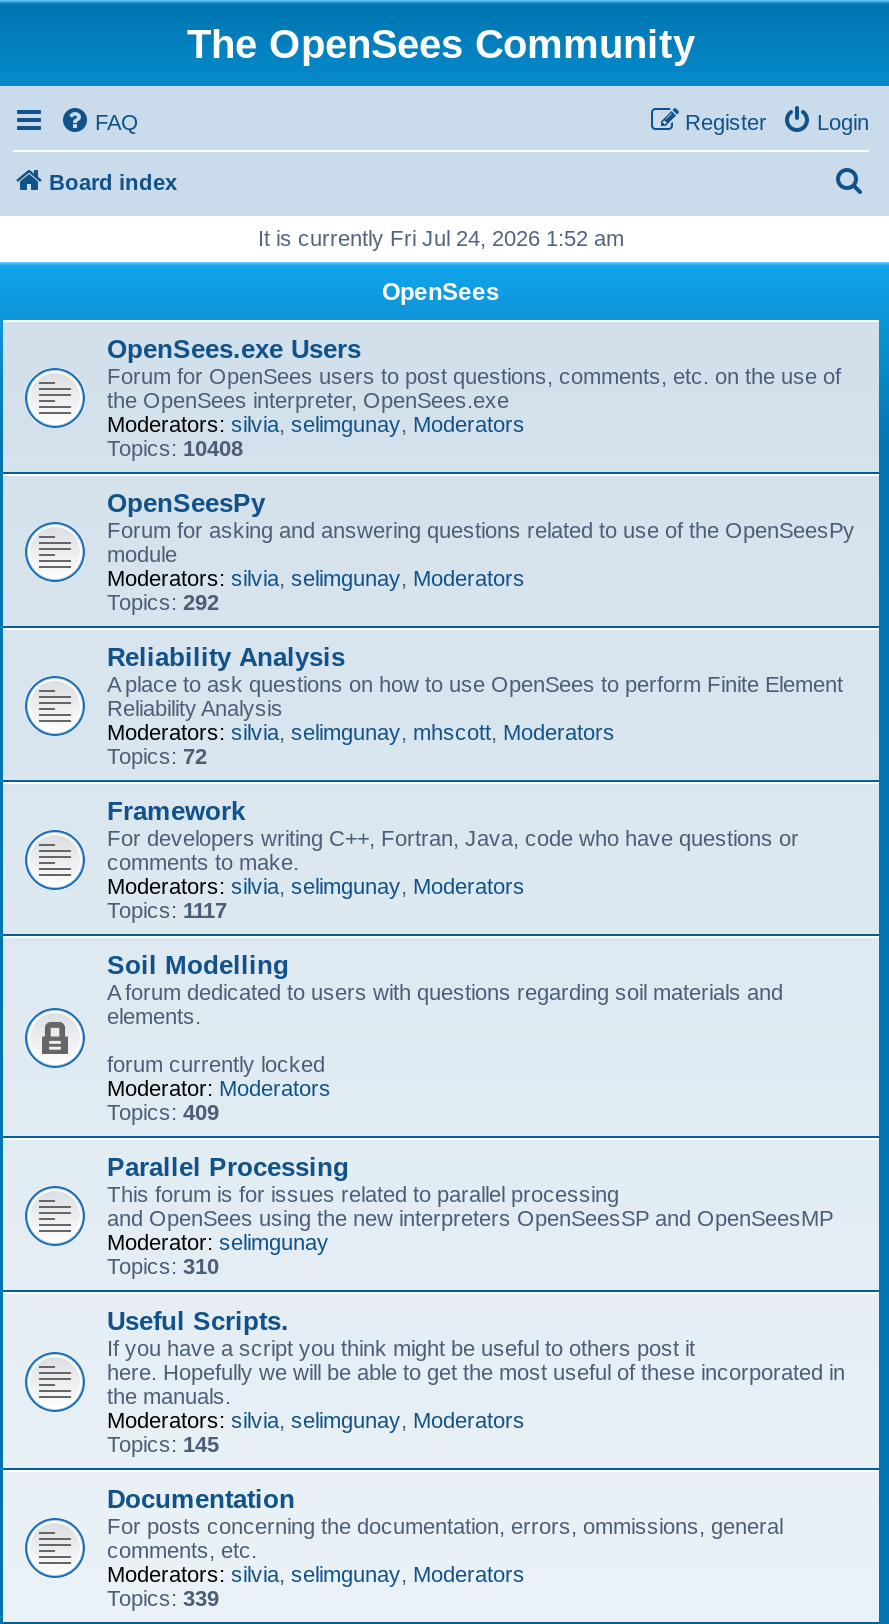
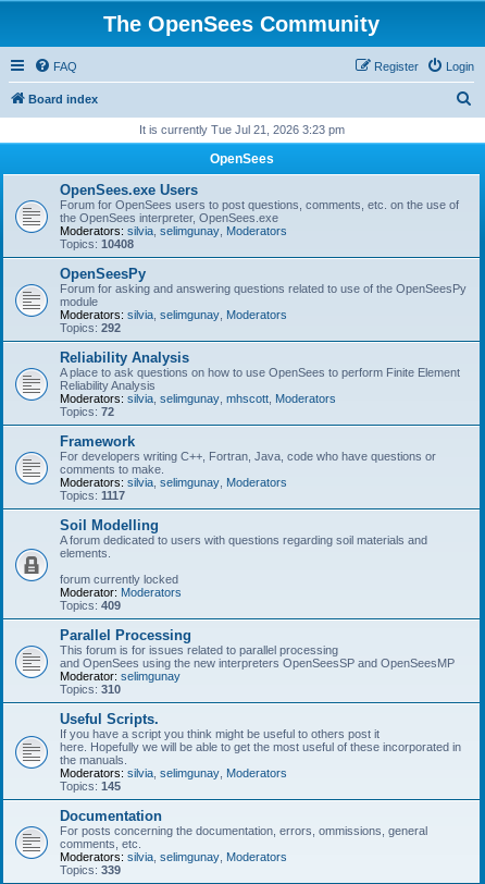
[258,226,624,250] It is currently Fri Jul 24, 2026 1:52 am -> [139,123,344,136] It is currently Tue Jul 21, 2026 3:23 pm

